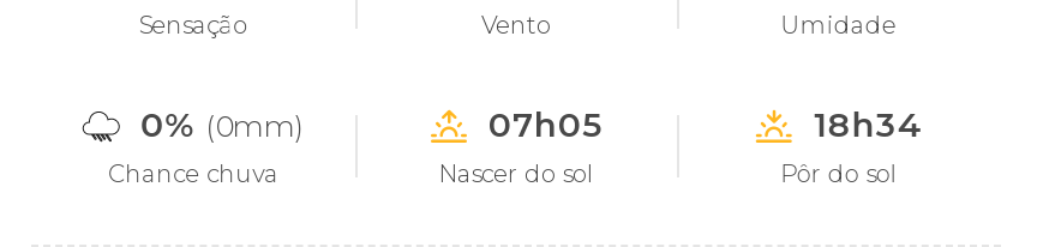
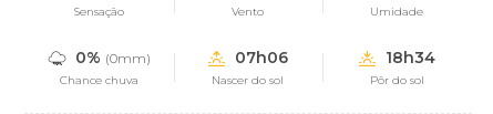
[488,102,601,146] 07h05 -> [235,47,288,67] 07h06

